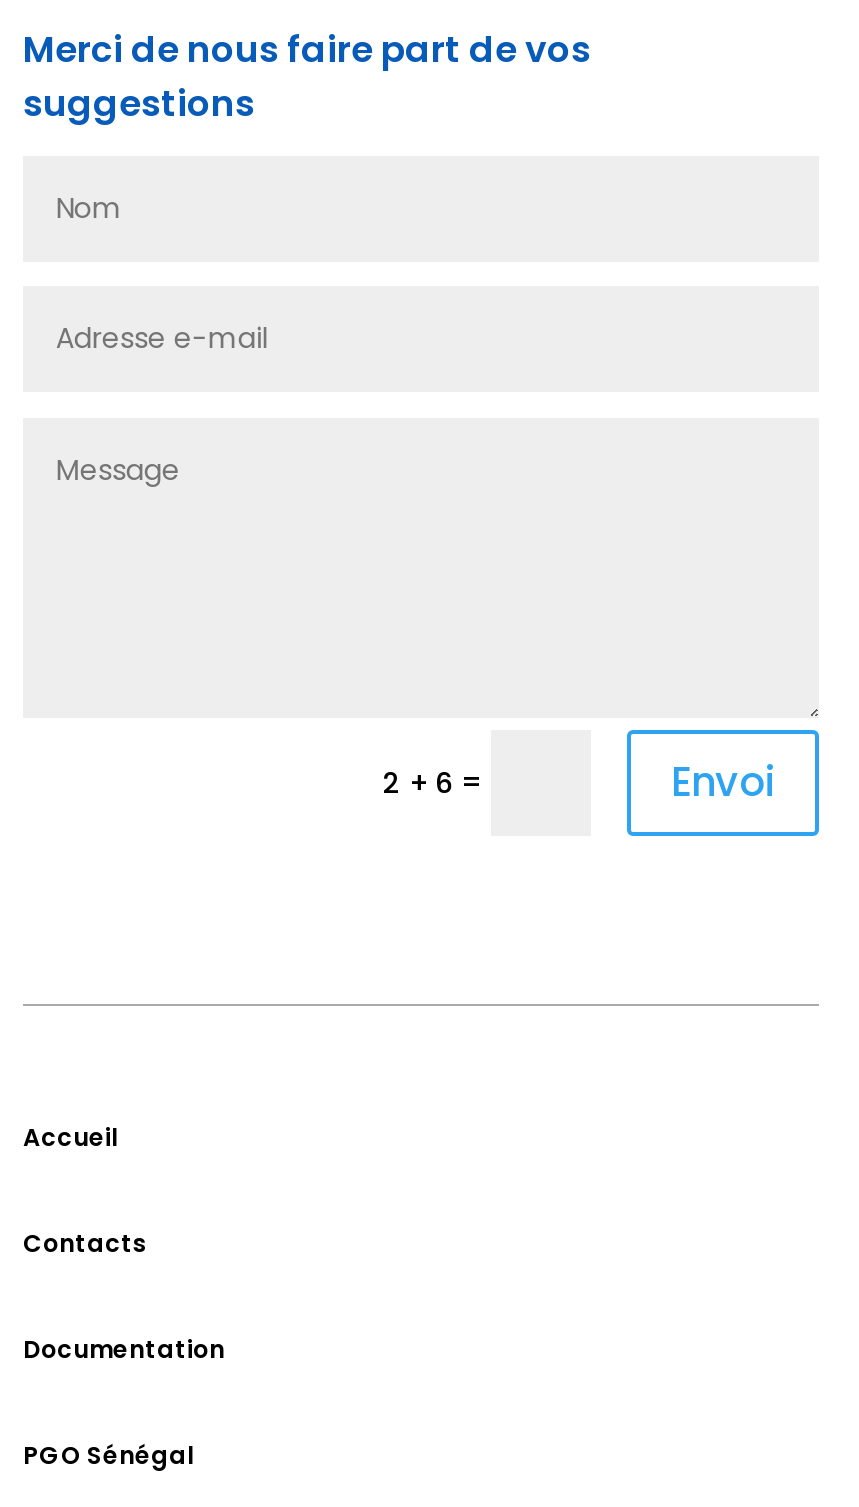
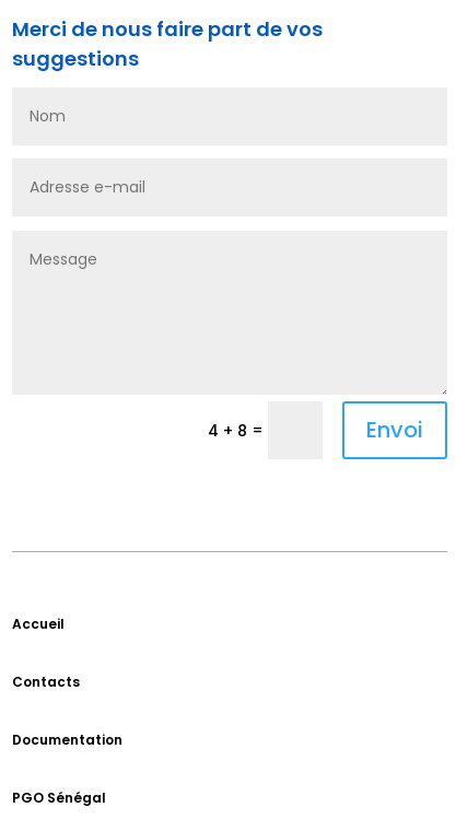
[383,762,491,803] 2 + 6 = -> [208,419,268,441] 4 + 8 =

